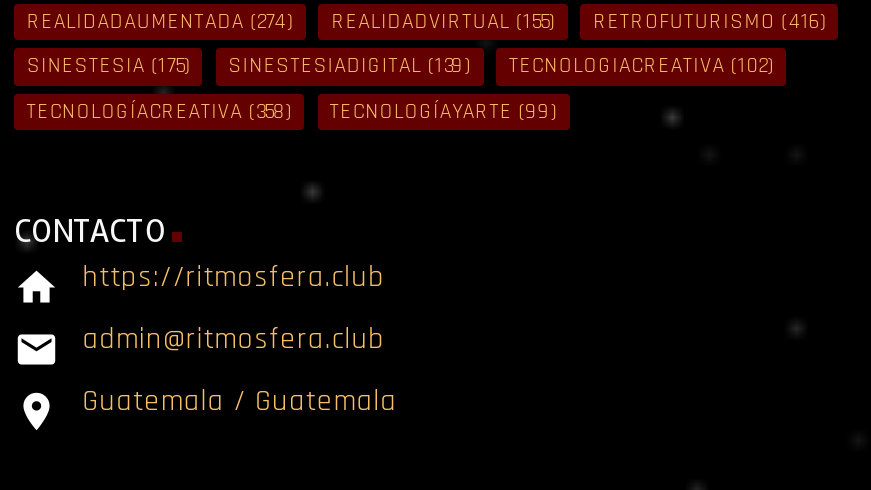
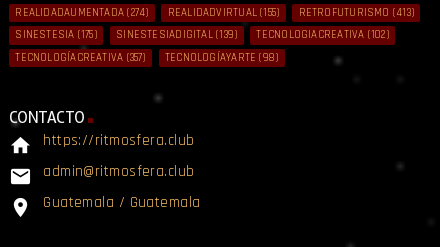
[593,9,826,37] RETROFUTURISMO (416) -> [299,6,414,20] RETROFUTURISMO (413)
[27,97,291,125] TECNOLOGÍACREATIVA (358) -> [15,51,146,65] TECNOLOGÍACREATIVA (357)
[330,97,557,125] TECNOLOGÍAYARTE (99) -> [165,51,278,65] TECNOLOGÍAYARTE (98)

